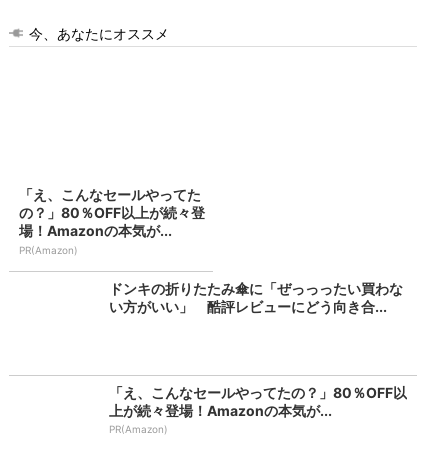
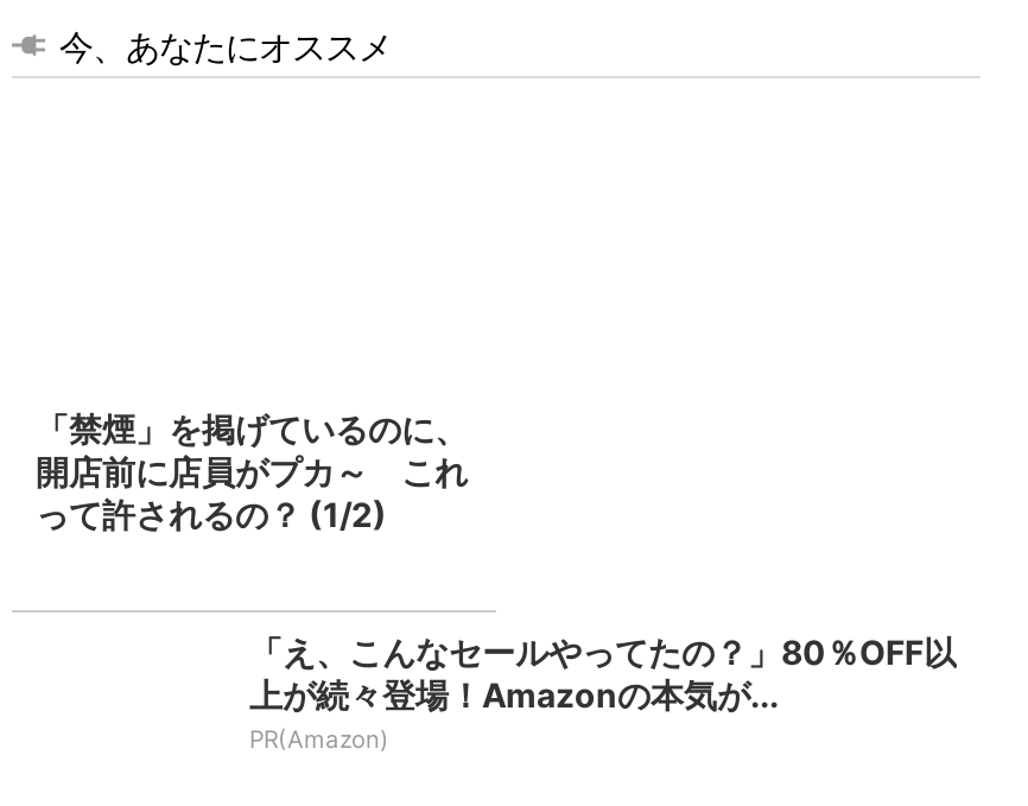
[19,186,403,315] 「え、こんなセールやってた | の？」80％OFF以上が続々登 | 場！Amazonの本気が... | PR(Amazon) | ドンキの折りたたみ傘に「ぜっっったい買わな | い方がいい」 酷評レビューにどう向き合... -> [36,408,468,534] 「禁煙」を掲げているのに、 | 開店前に店員がプカ～ これ | って許されるの？ (1/2)

